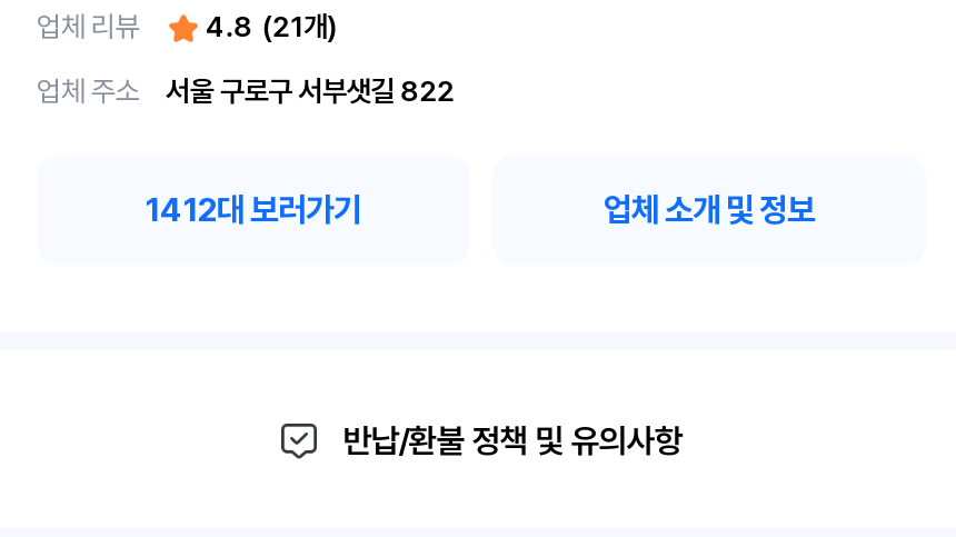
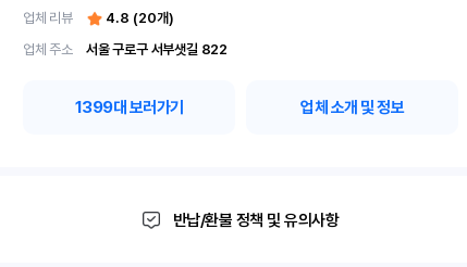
[37,10,338,43] 업체 리뷰 4.8 (21개) -> [23,10,174,26] 업체 리뷰 4.8 (20개)
[146,190,361,230] 1412대 보러가기 -> [75,98,183,117] 1399대 보러가기

